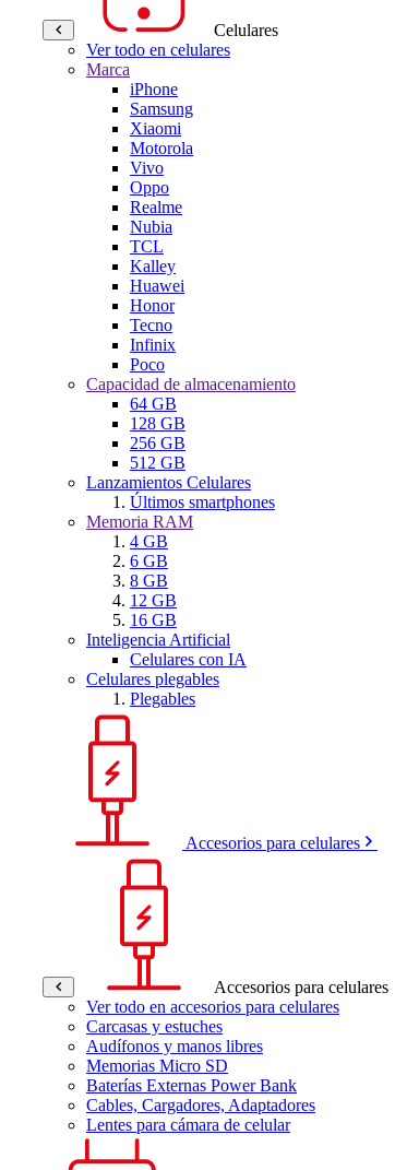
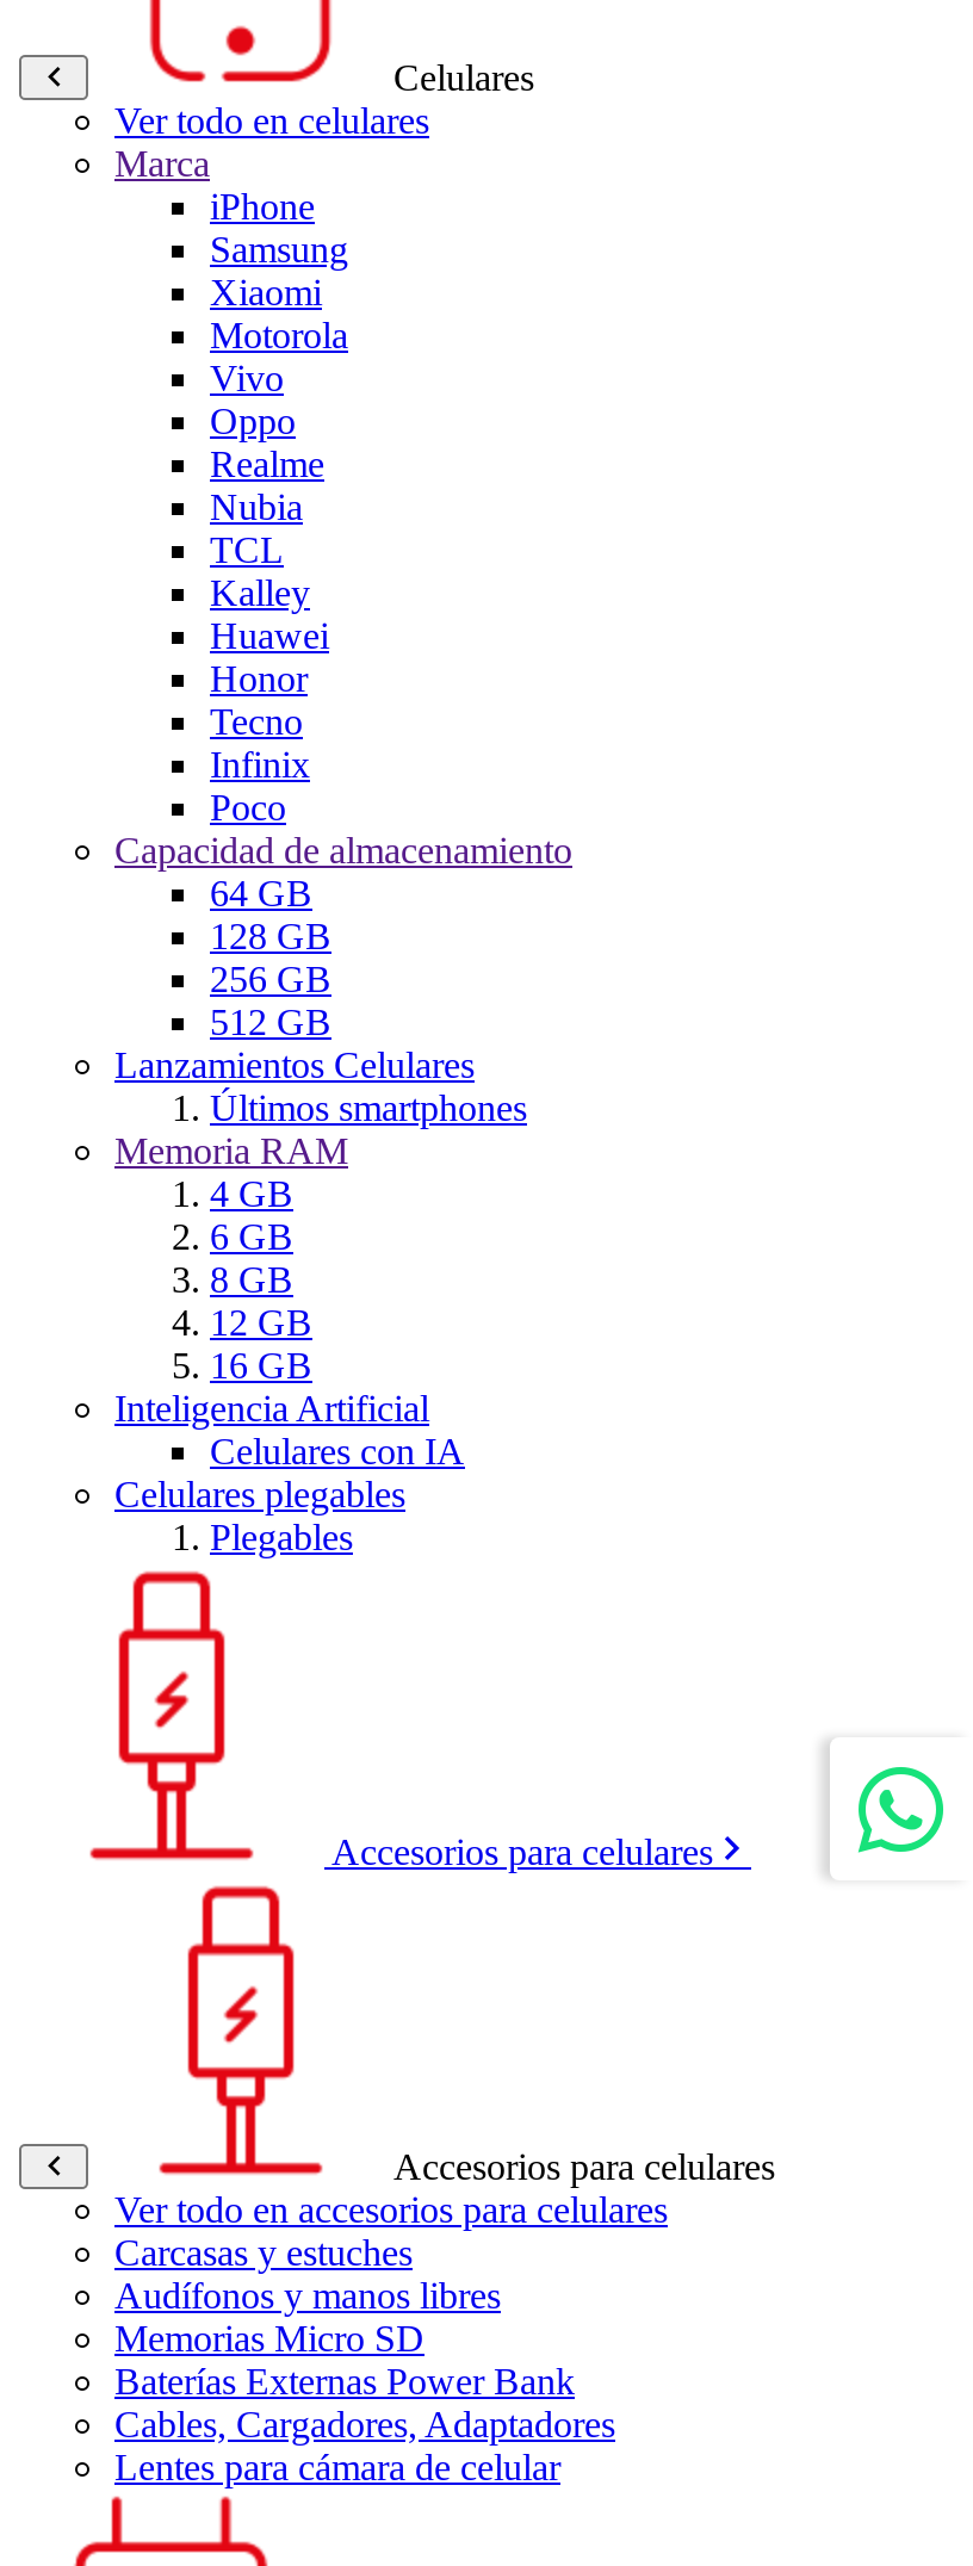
none -> [856,1765,947,1855] [image]

